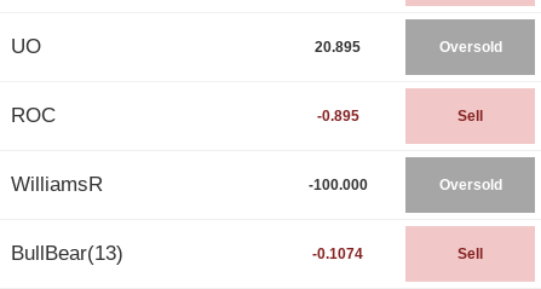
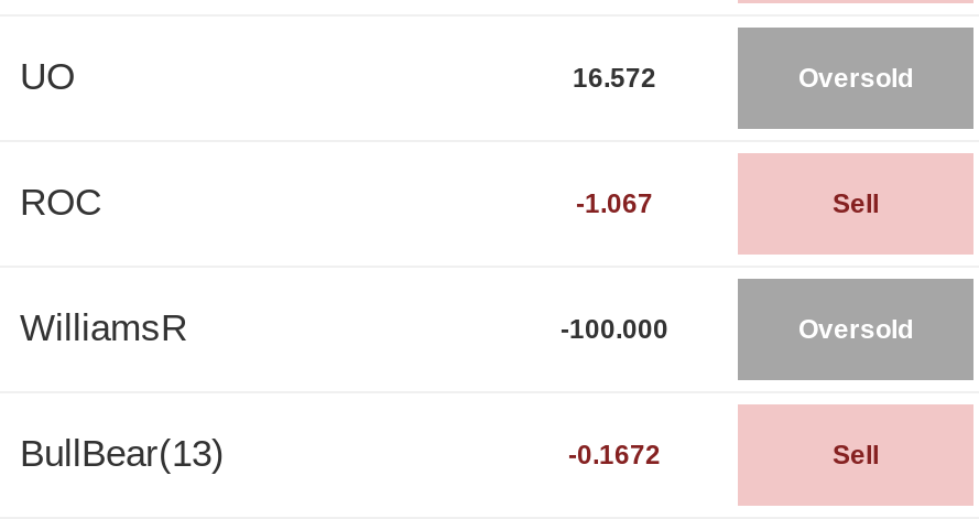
[315,39,361,56] 20.895 -> [573,63,656,94] 16.572
[316,108,359,125] -0.895 -> [576,189,653,220] -1.067
[312,246,363,263] -0.1074 -> [568,440,661,471] -0.1672

